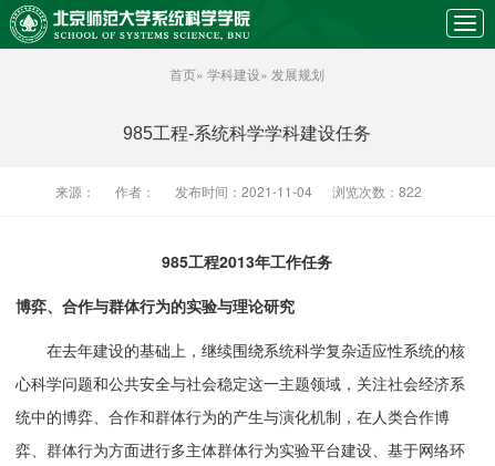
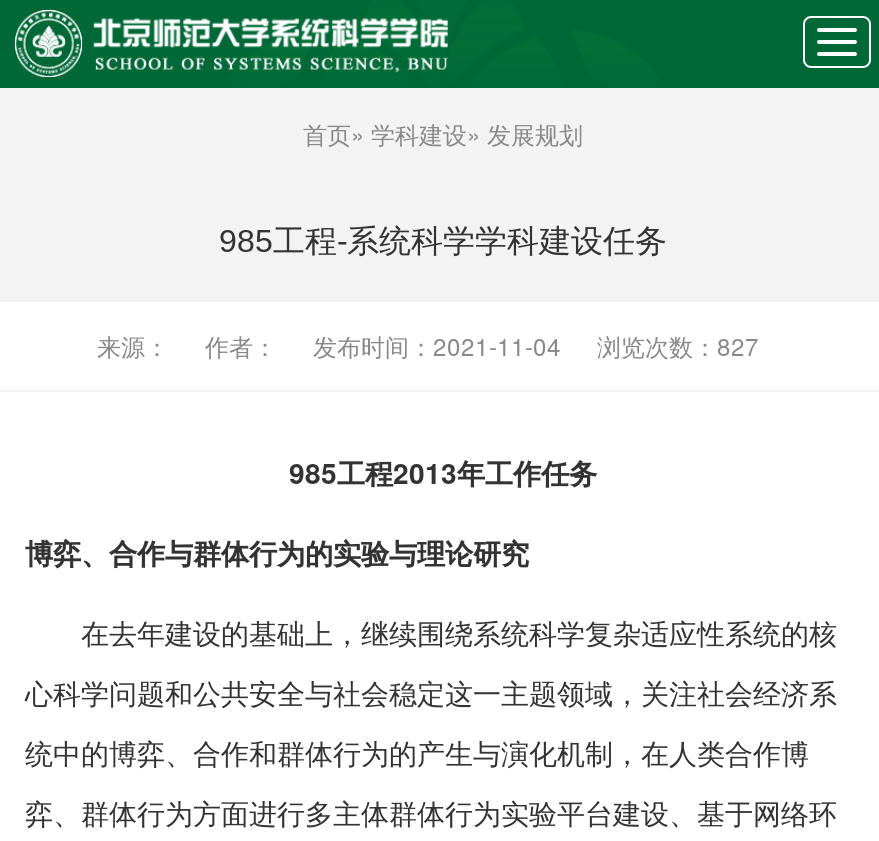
[55,182,422,200] 来源： 作者： 发布时间：2021-11-04 浏览次数：822 -> [97,328,759,362] 来源： 作者： 发布时间：2021-11-04 浏览次数：827

